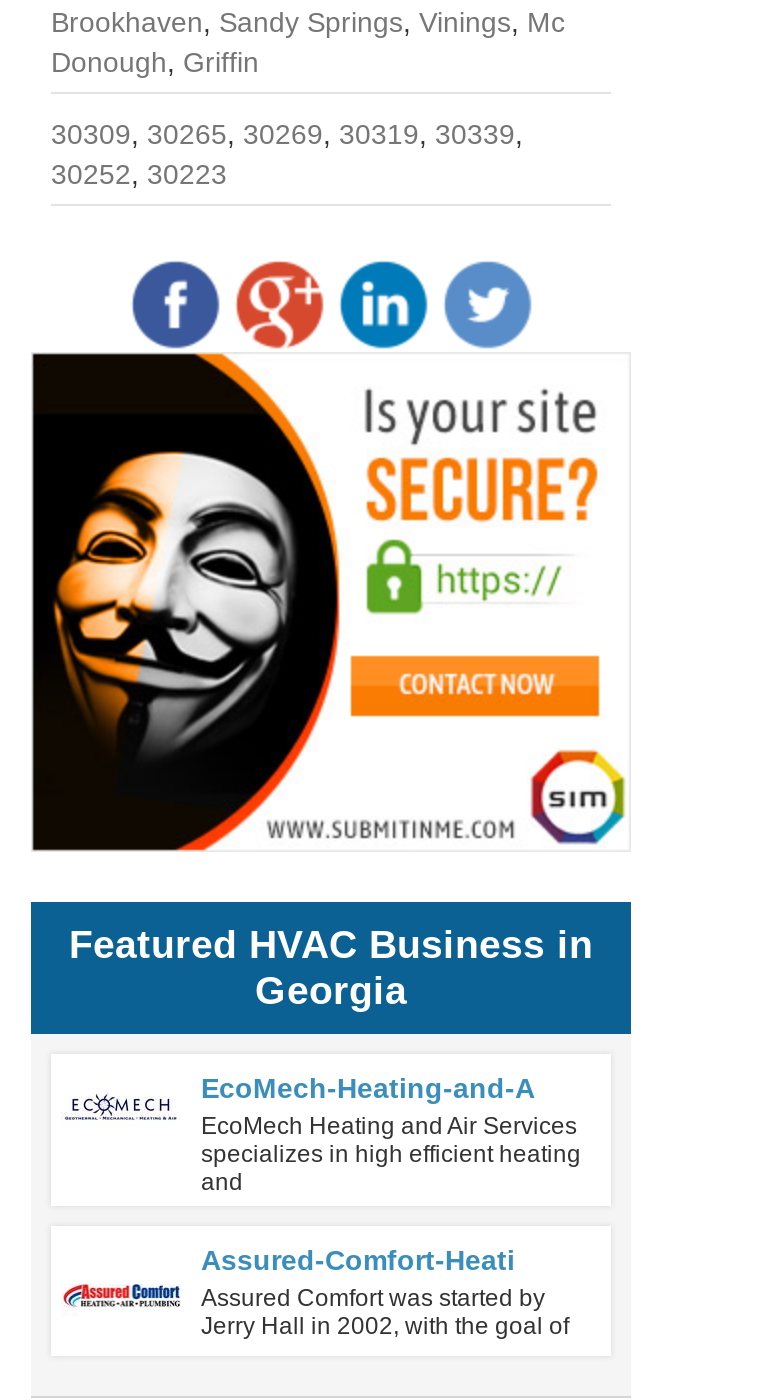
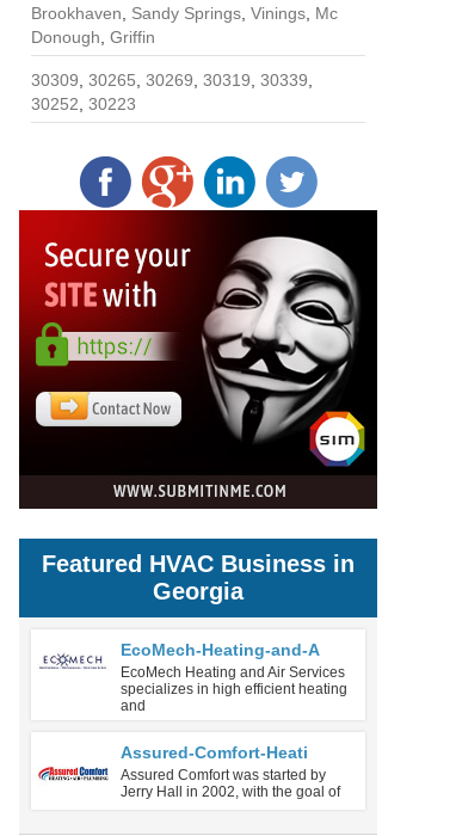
[31,350,631,852] [image] -> [18,209,378,510] [image]

